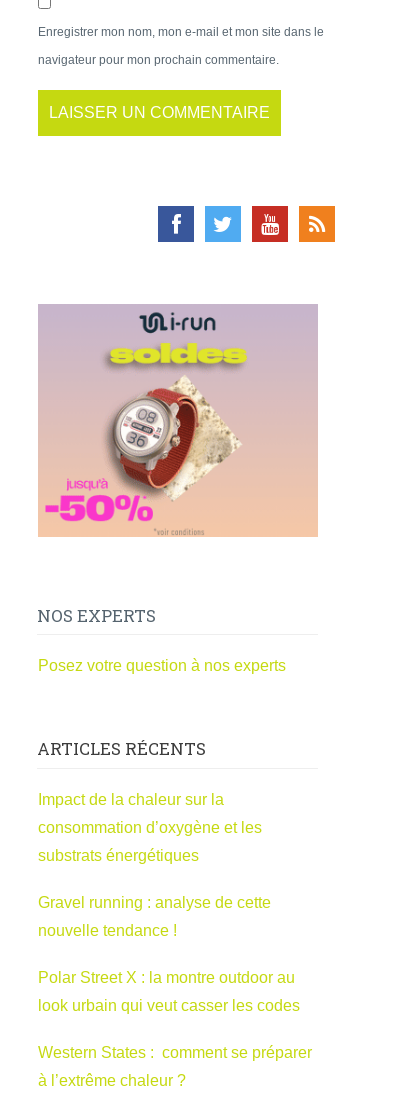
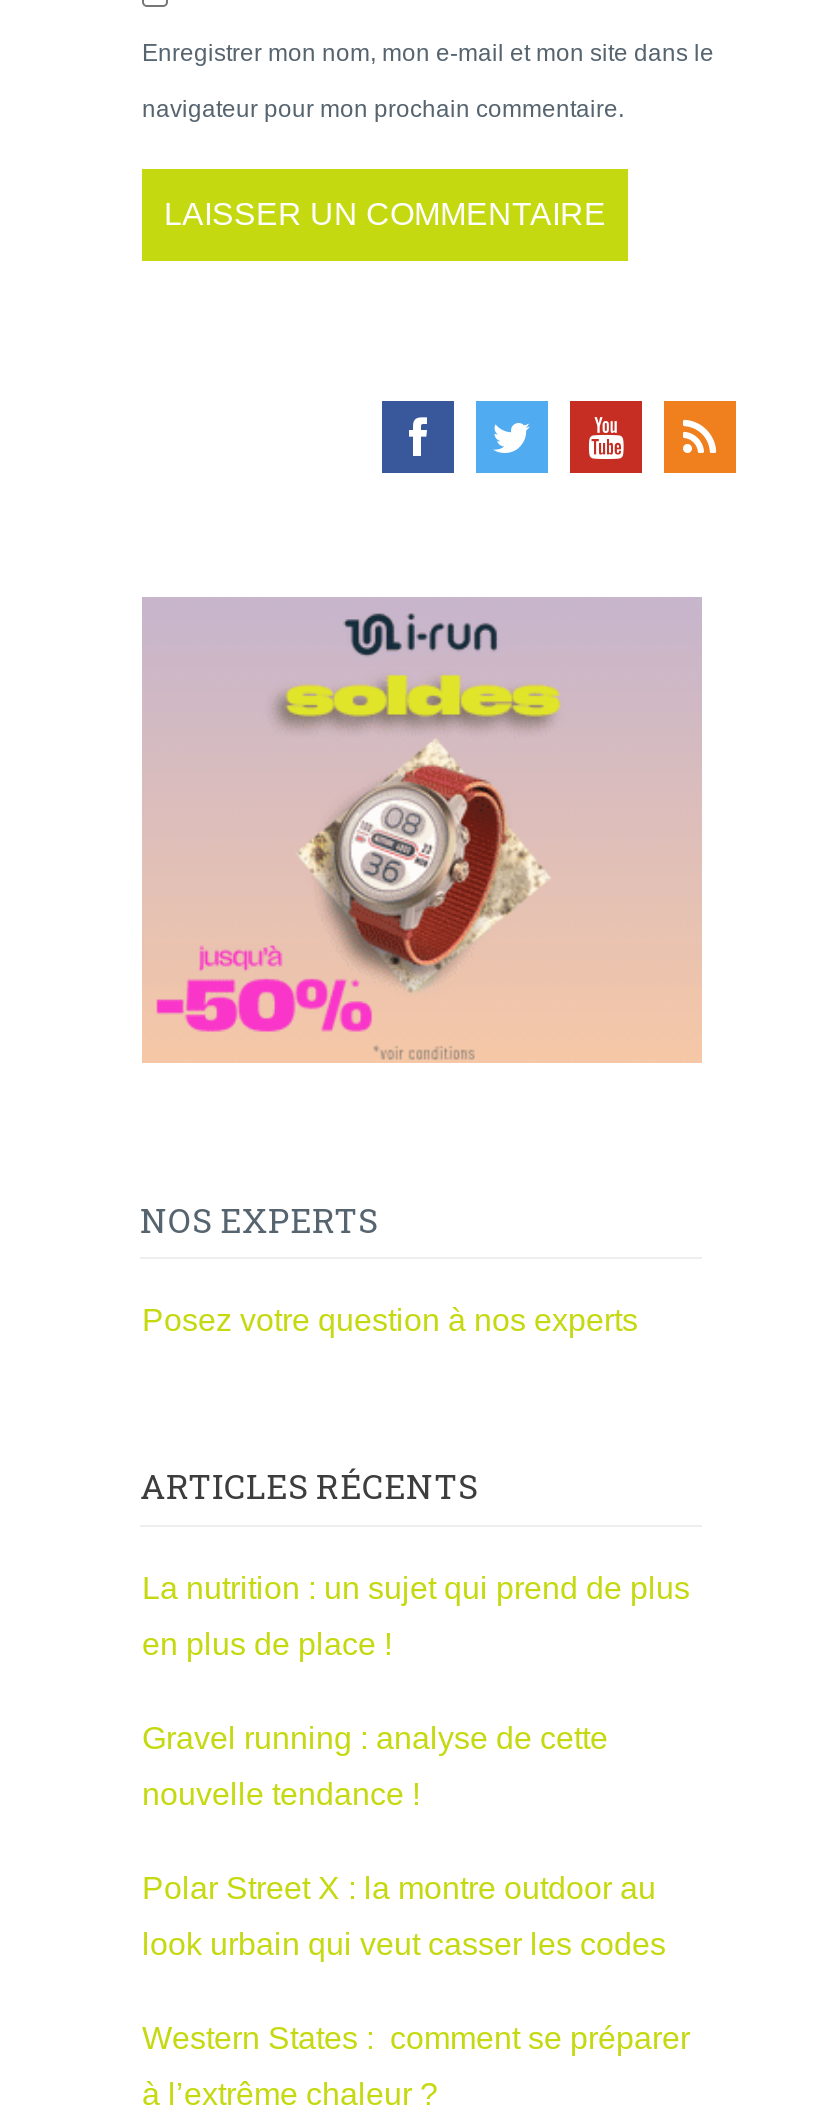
[105,388,220,498] [image] -> [278,763,508,987] [image]
[38,790,262,863] Impact de la chaleur sur la | consommation d’oxygène et les | substrats énergétiques -> [142,1570,690,1660] La nutrition : un sujet qui prend de plus | en plus de place !

